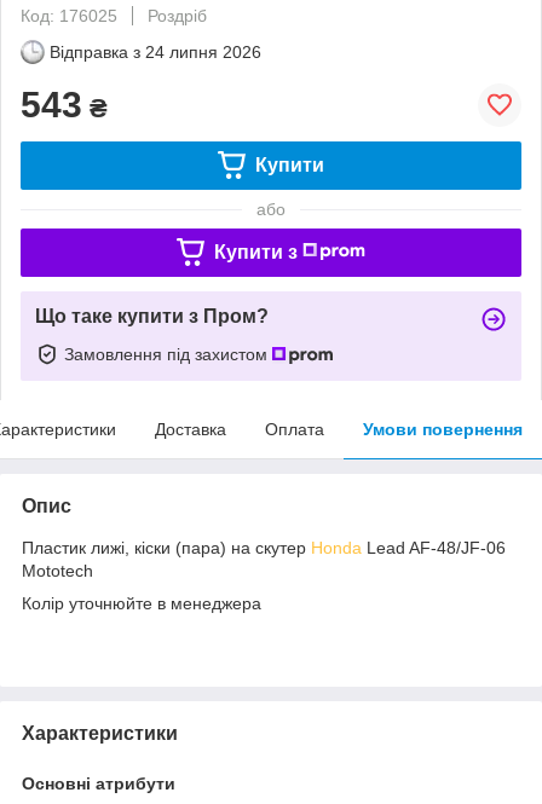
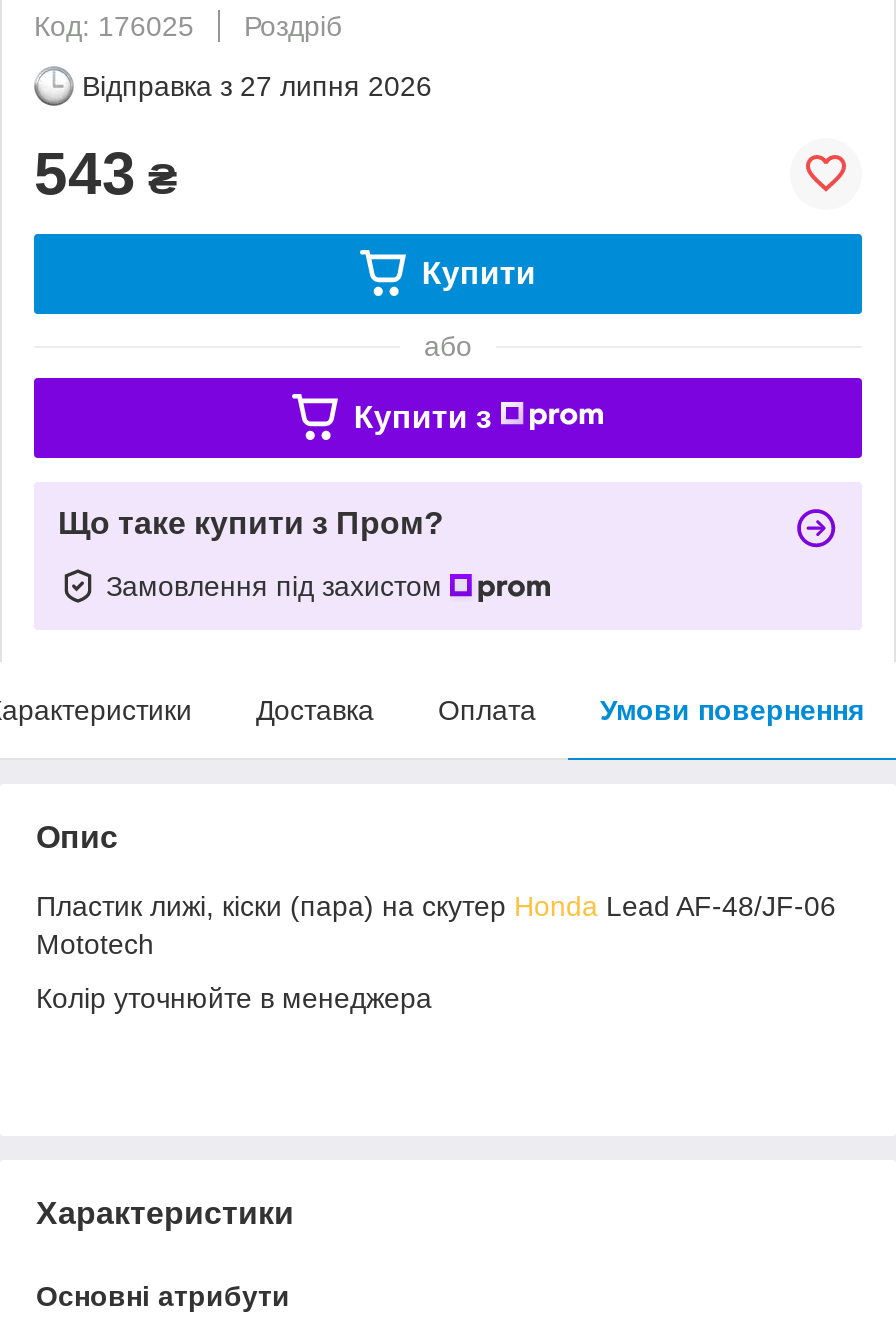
[50,42,261,61] Відправка з 24 липня 2026 -> [82,70,432,102] Відправка з 27 липня 2026

